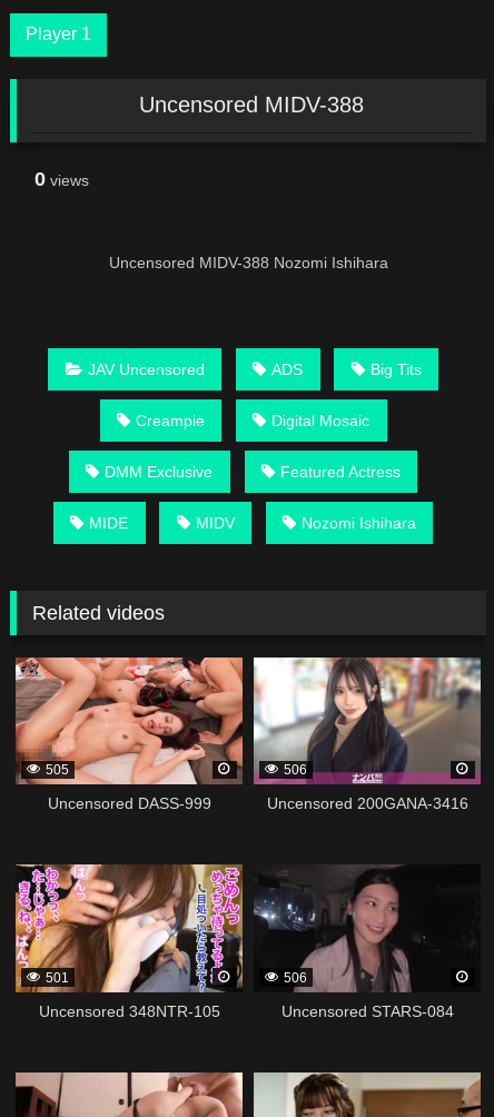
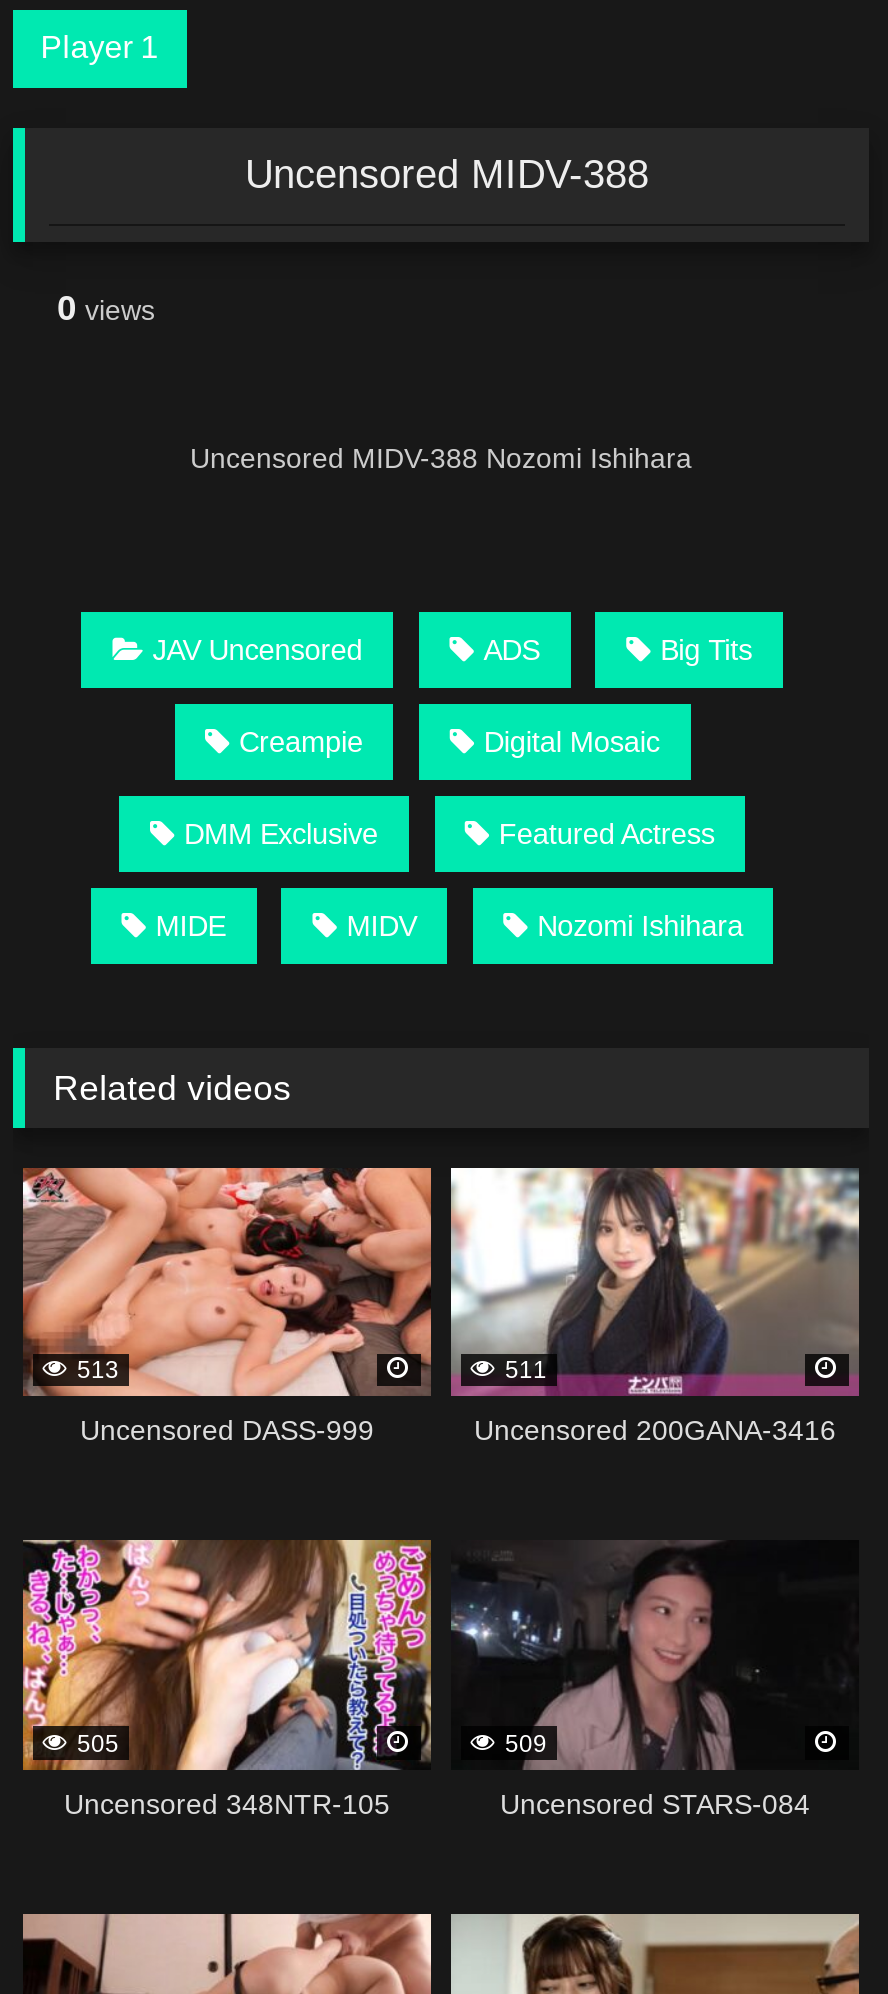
[42,762,69,778] 505 -> [71,1356,119,1384] 513
[280,762,307,778] 506 -> [499,1356,547,1384] 511
[42,970,69,985] 501 -> [71,1729,119,1757] 505
[280,970,307,985] 506 -> [499,1729,547,1757] 509

